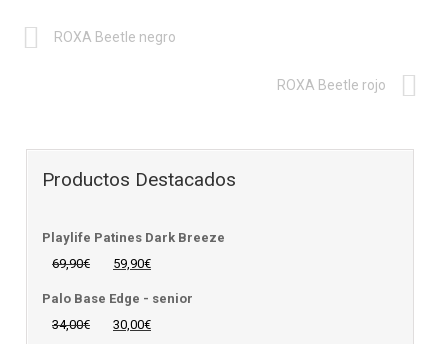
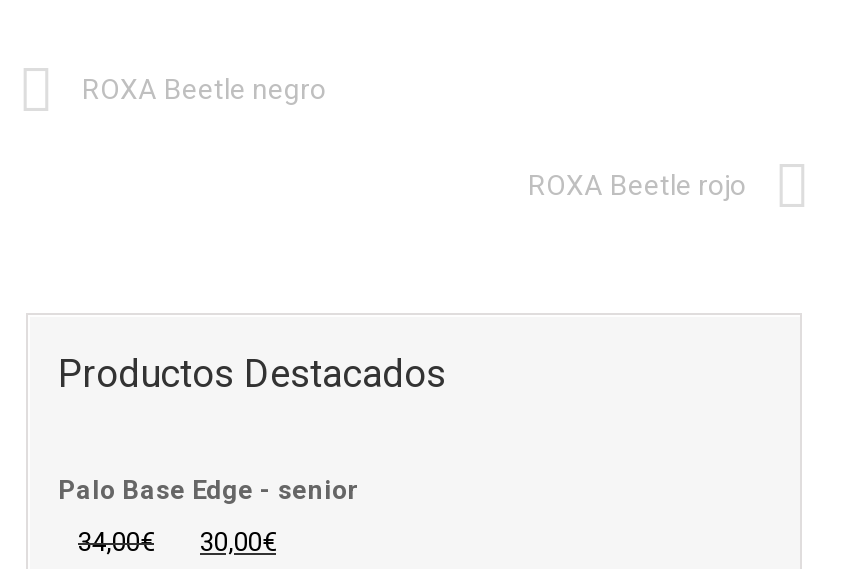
[42,230,225,271] Playlife Patines Dark Breeze | 69,90€ | 59,90€ -> none

